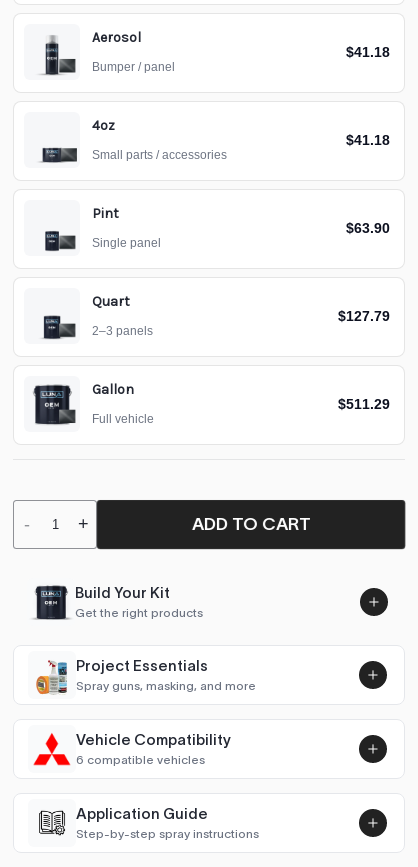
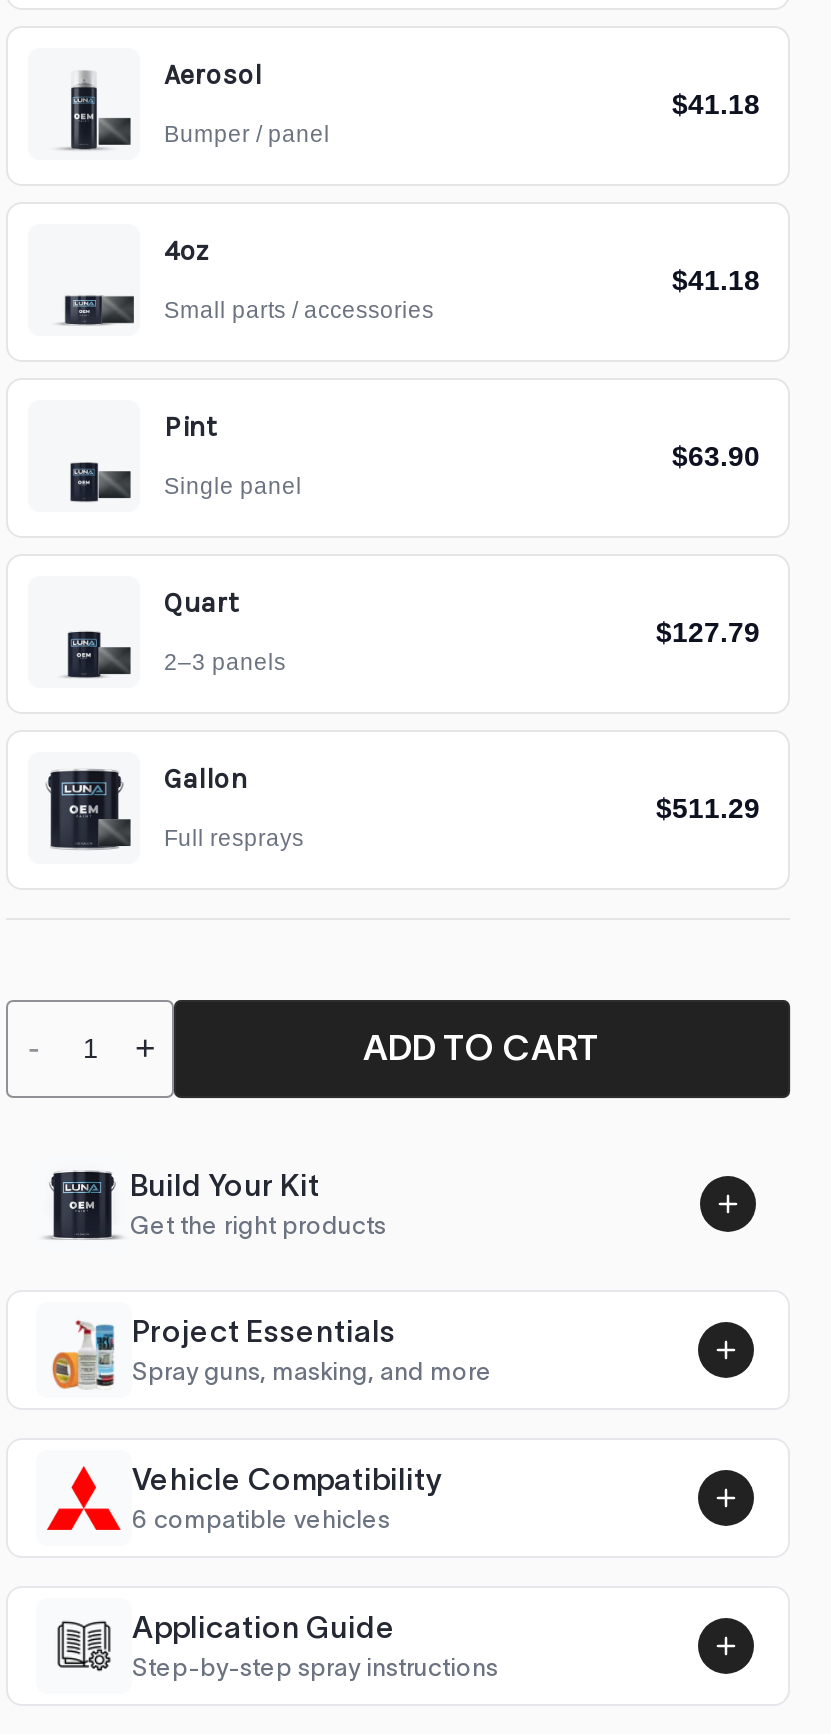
[92,413,154,425] Full vehicle -> [164,826,304,850] Full resprays

